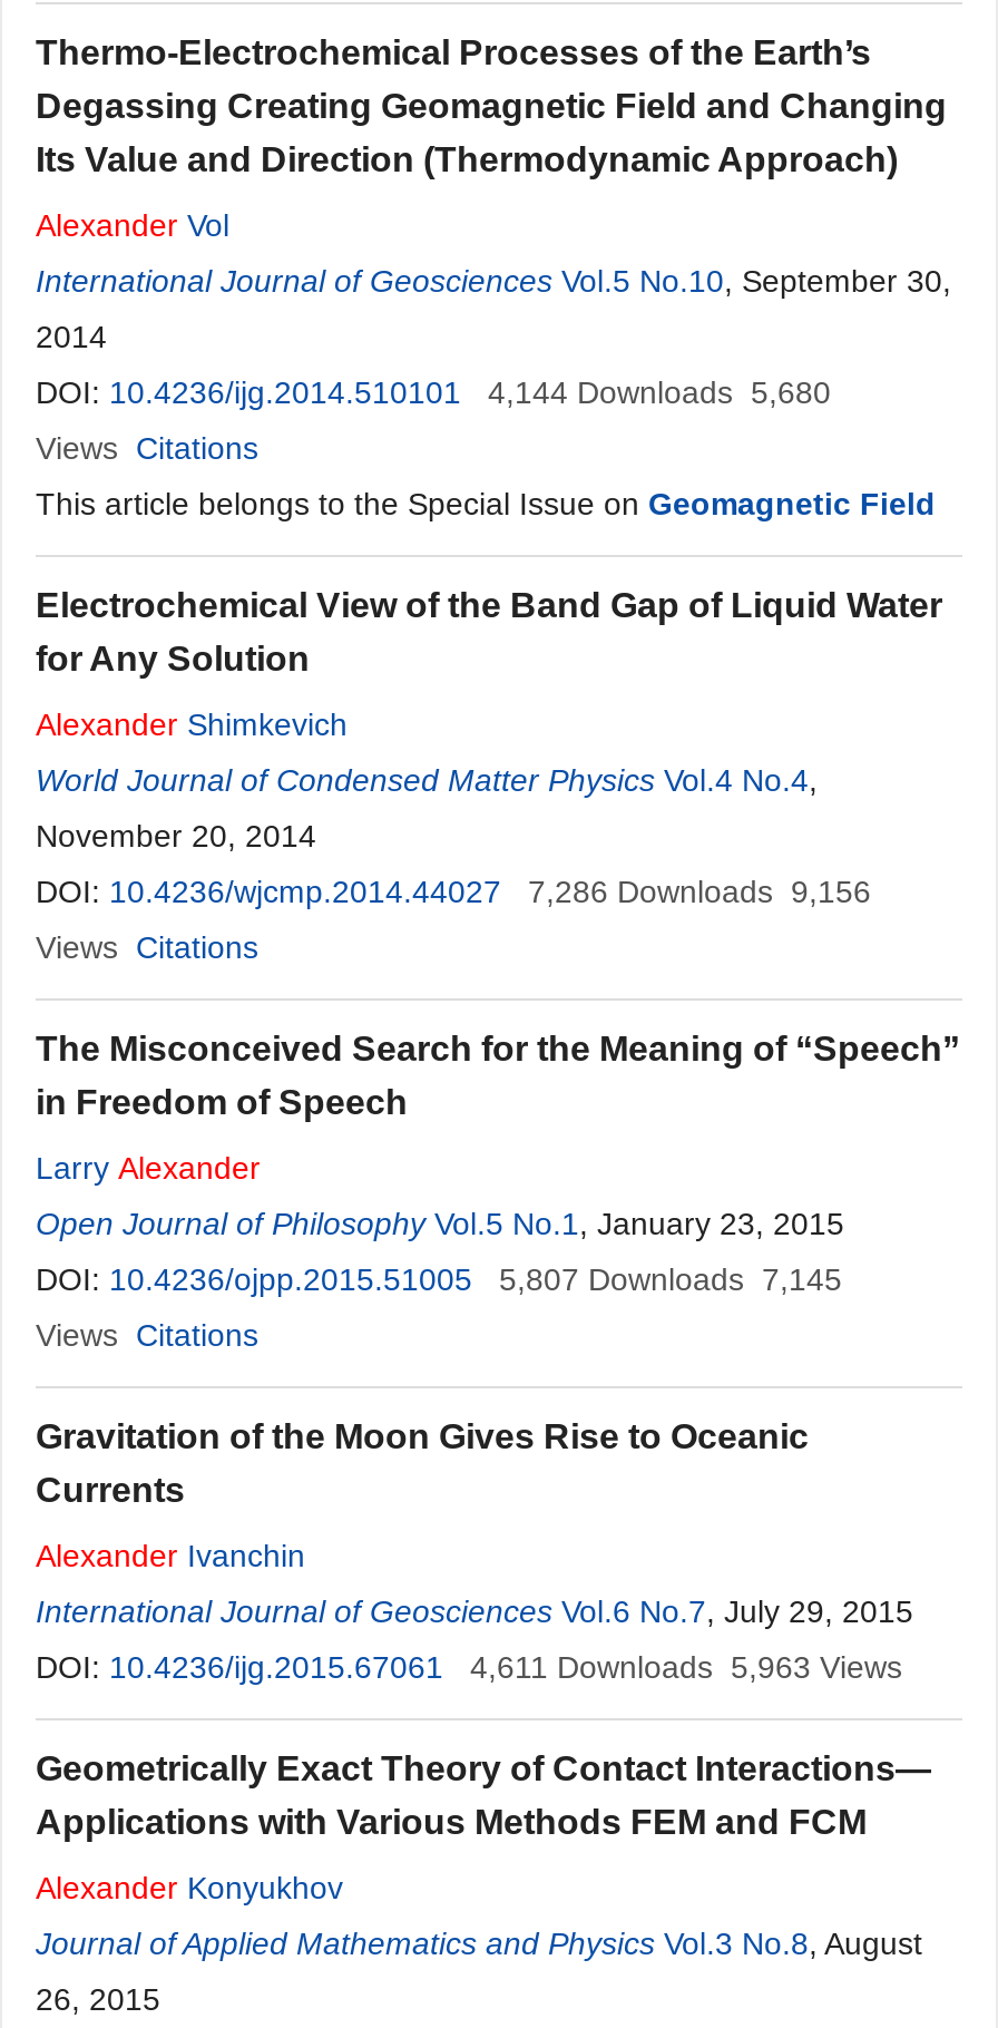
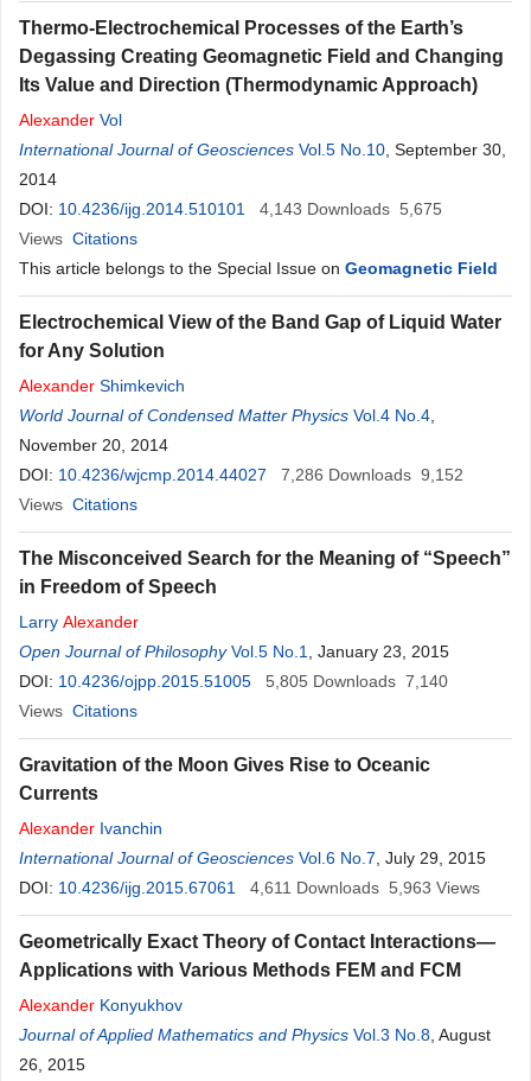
[36,374,831,410] DOI: 10.4236/ijg.2014.510101 4,144 Downloads 5,680 -> [19,199,442,218] DOI: 10.4236/ijg.2014.510101 4,143 Downloads 5,675
[36,874,871,909] DOI: 10.4236/wjcmp.2014.44027 7,286 Downloads 9,156 -> [19,465,463,484] DOI: 10.4236/wjcmp.2014.44027 7,286 Downloads 9,152
[36,1261,842,1297] DOI: 10.4236/ojpp.2015.51005 5,807 Downloads 7,145 -> [19,672,448,691] DOI: 10.4236/ojpp.2015.51005 5,805 Downloads 7,140

